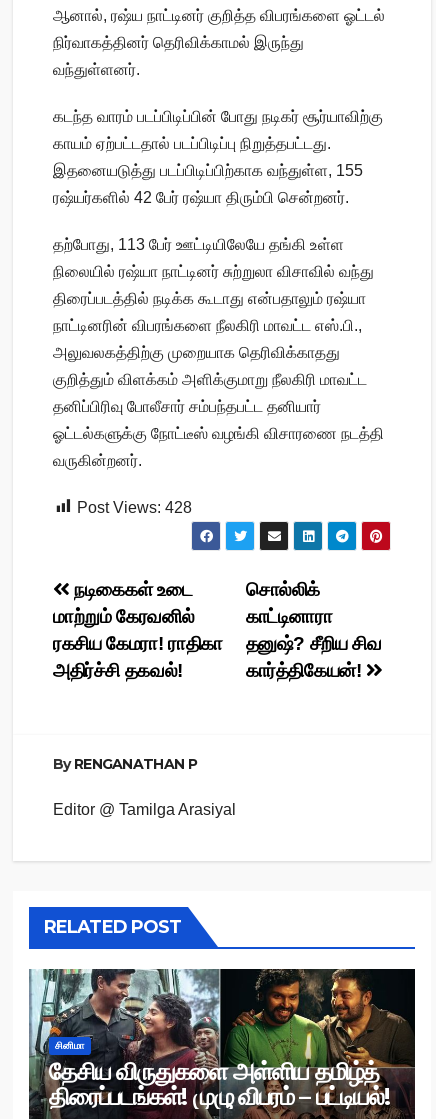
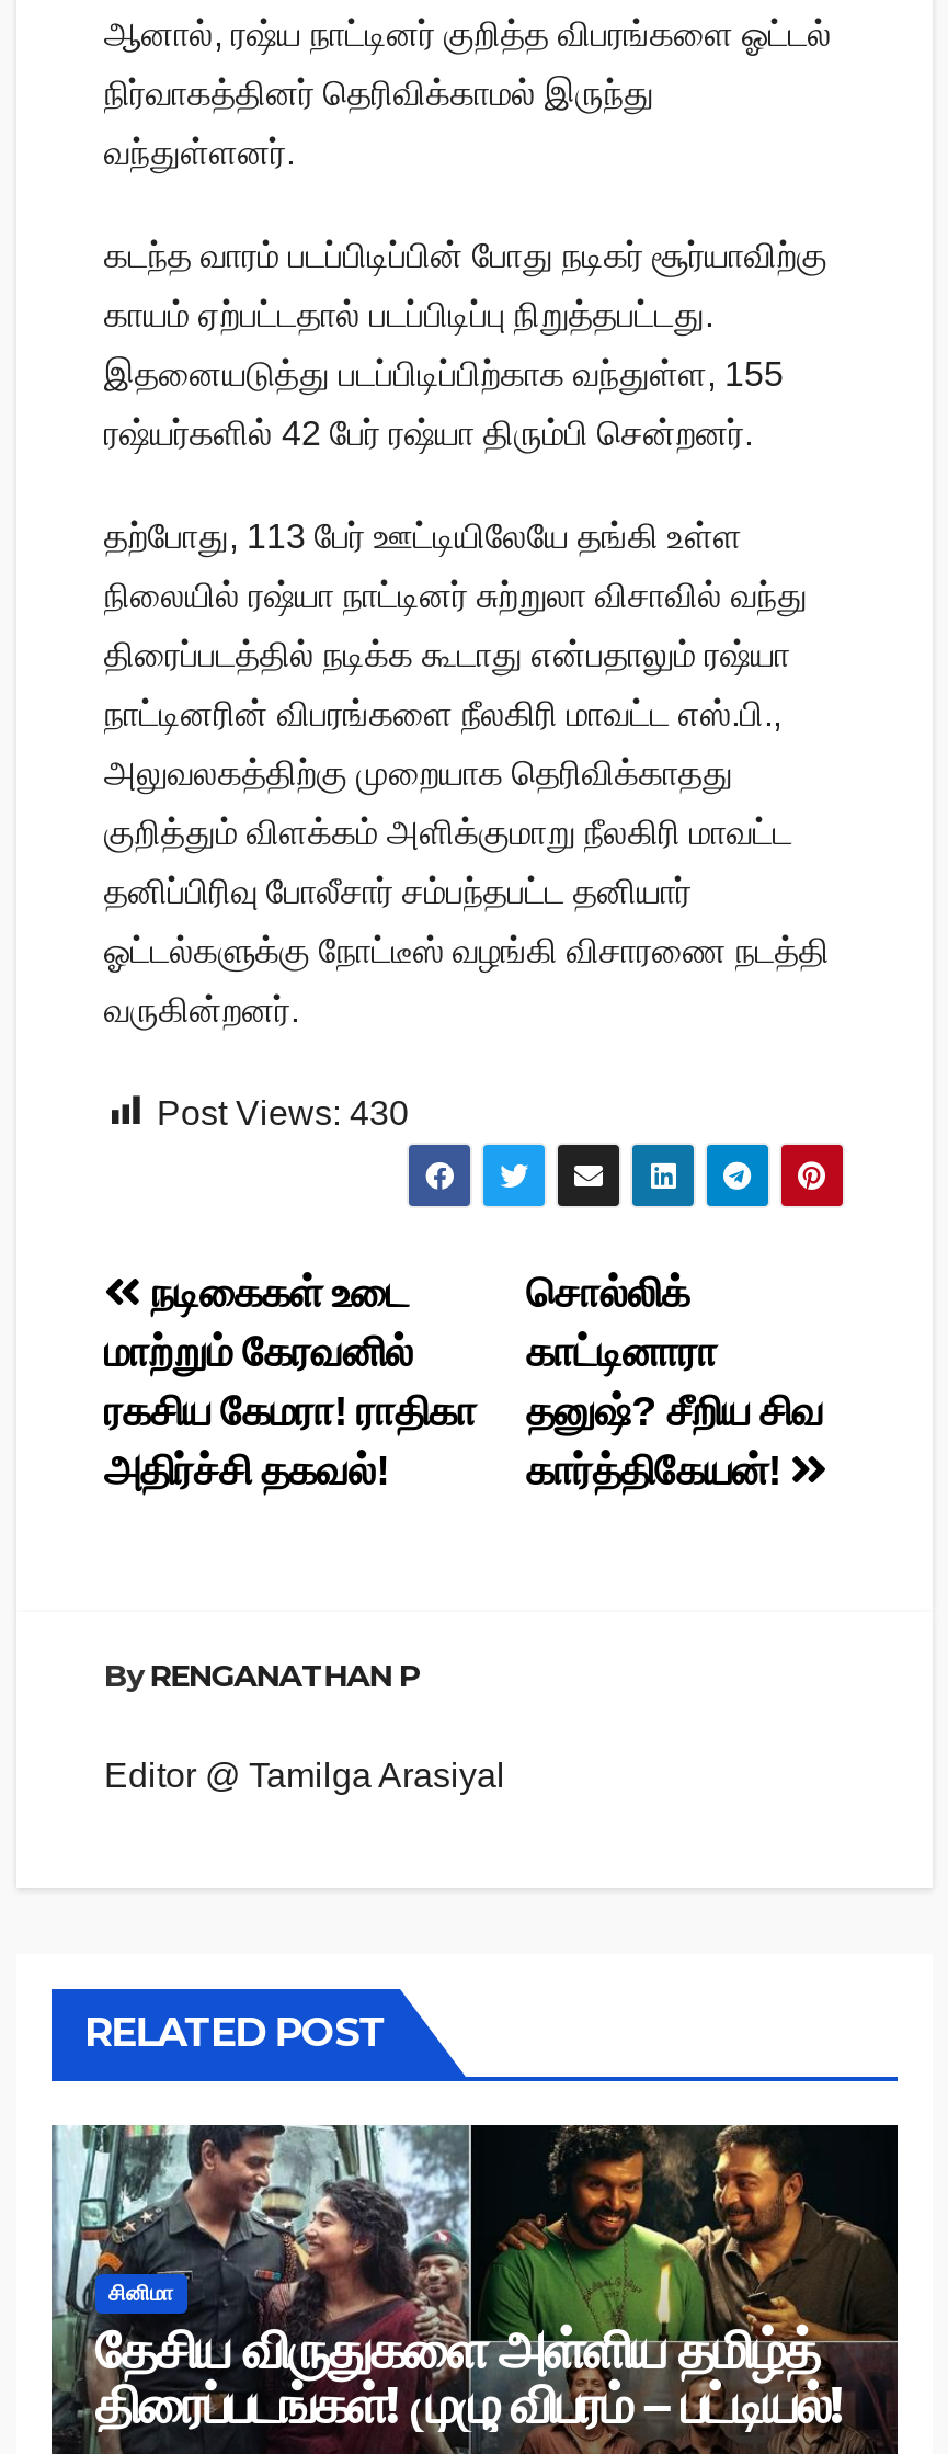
[77,499,192,516] Post Views: 428 -> [157,1093,409,1131] Post Views: 430

